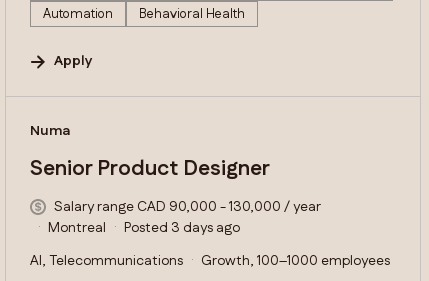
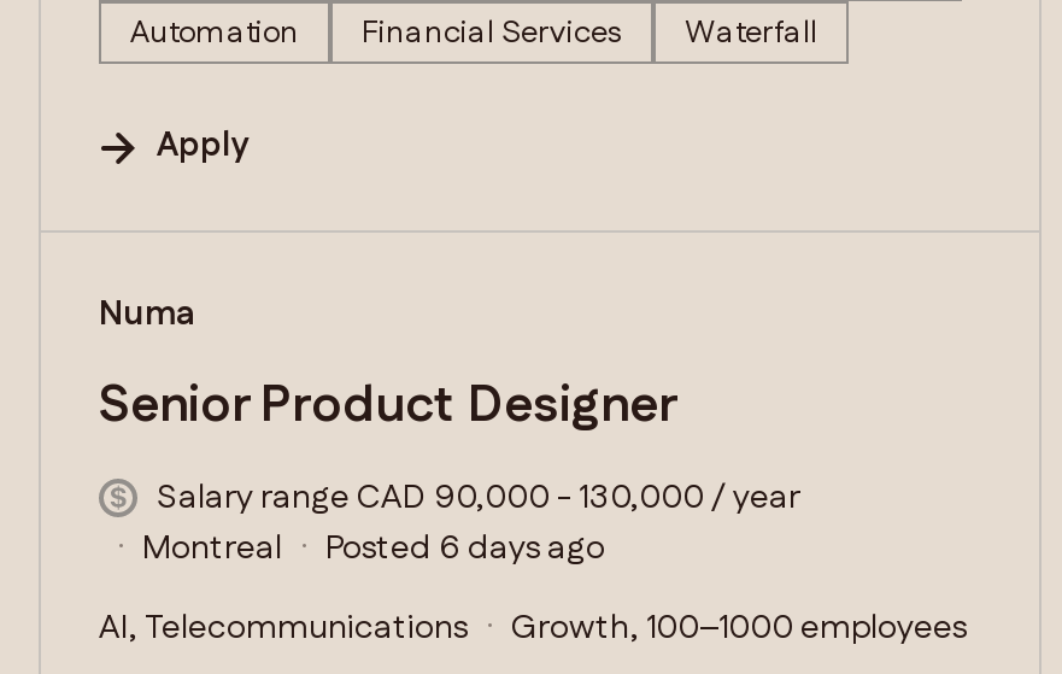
[139,5,245,23] Behavioral Health -> [362,11,817,54] Financial Services | Waterfall
[124,218,240,238] Posted 3 days ago -> [325,524,605,573] Posted 6 days ago

